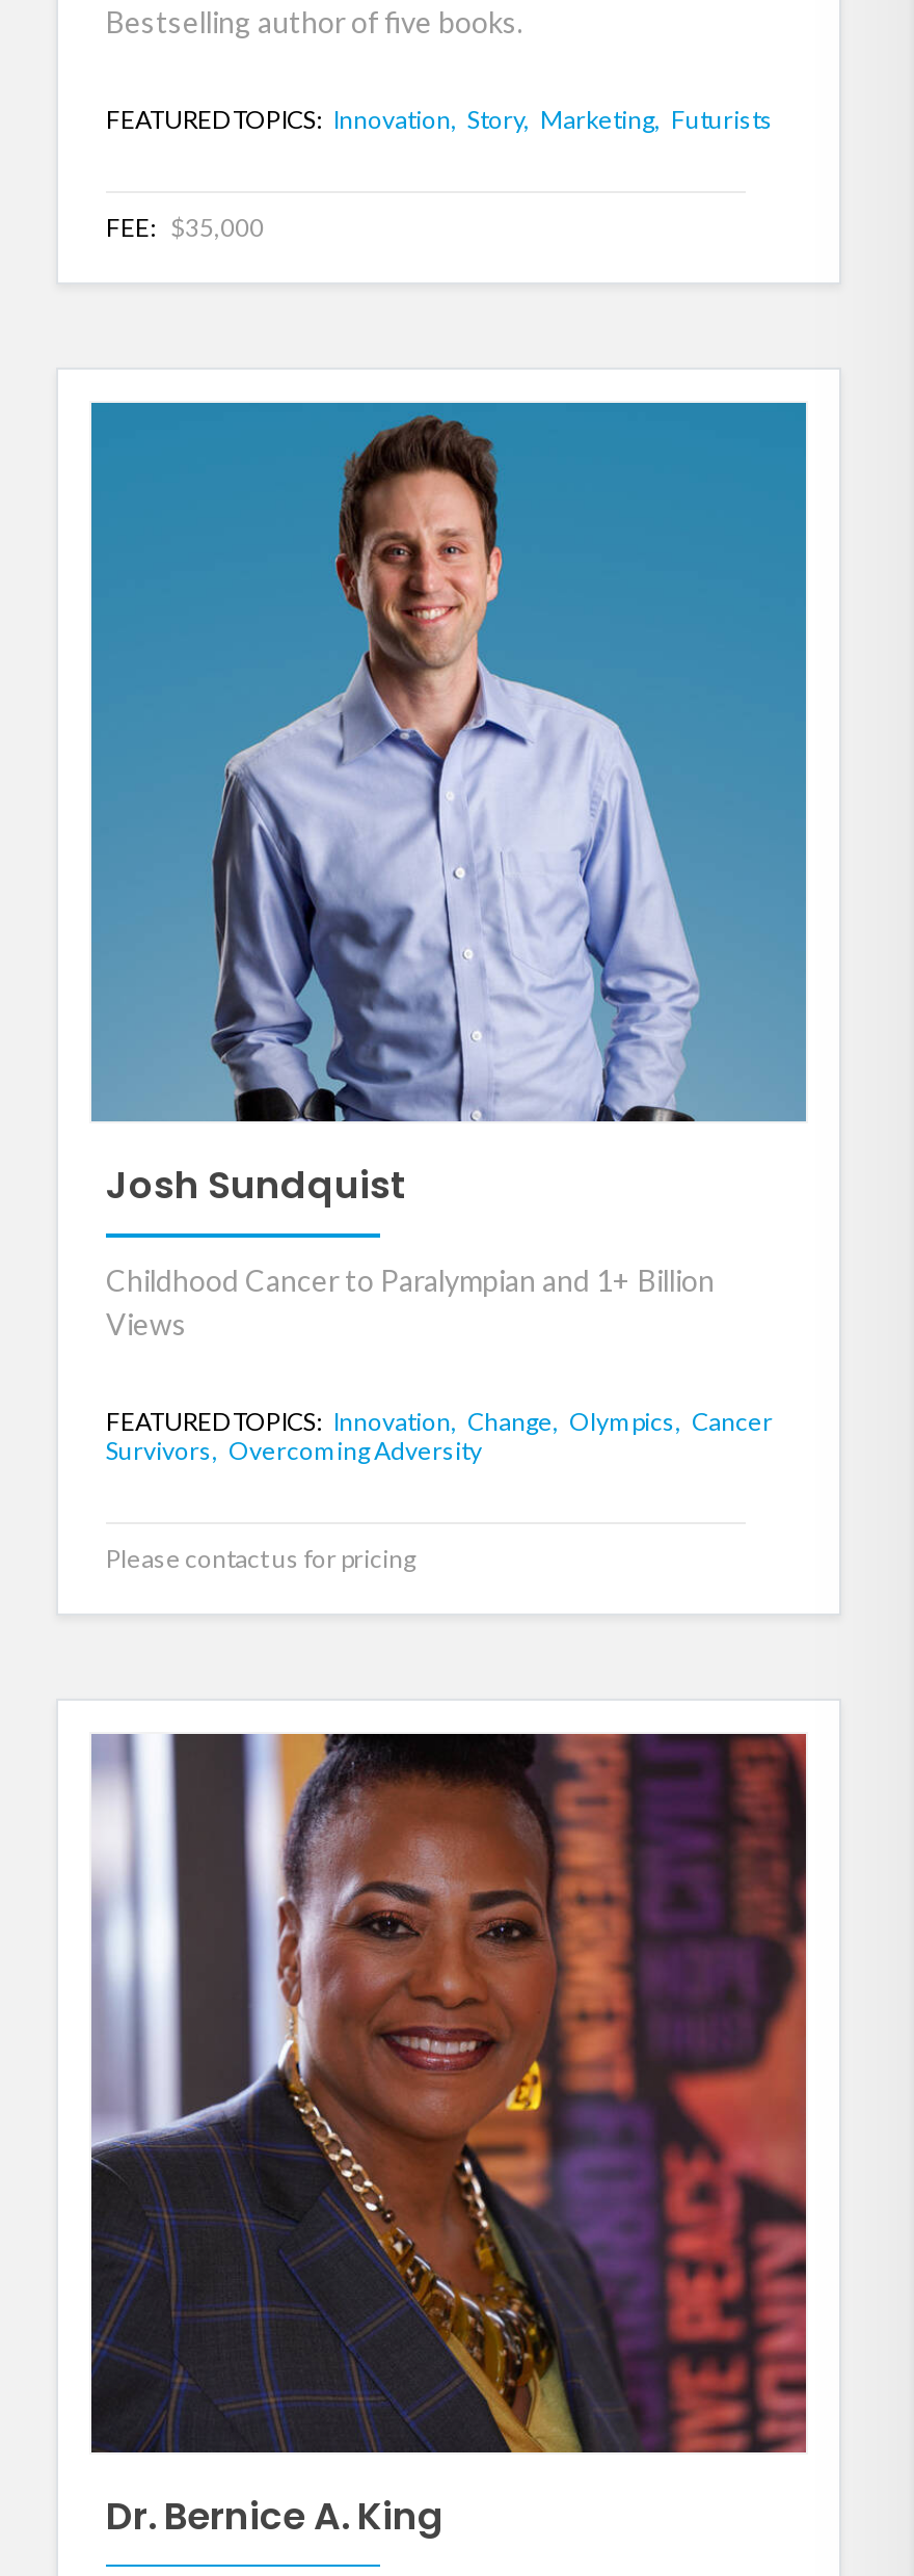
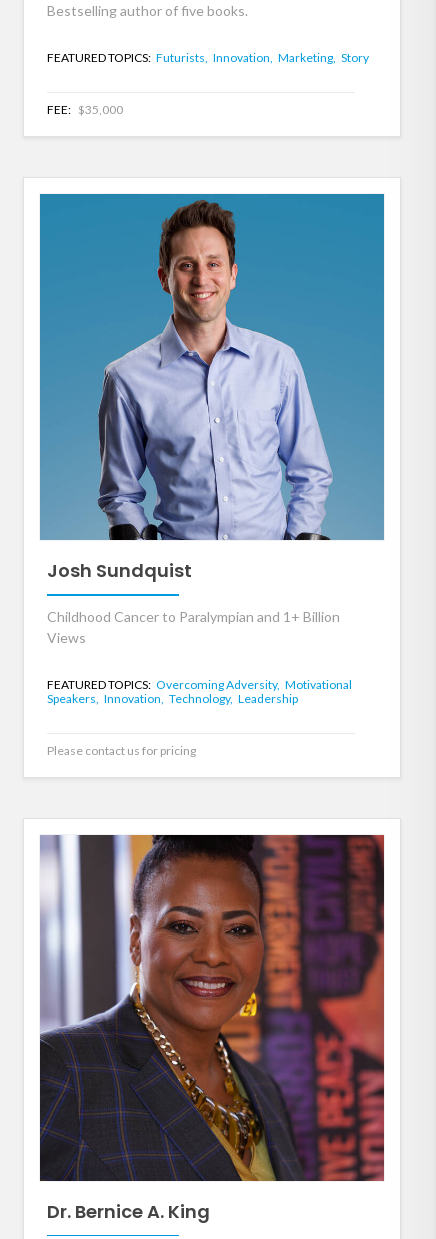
[106,104,773,135] FEATURED TOPICS: Innovation, Story, Marketing, Futurists -> [47,50,369,65] FEATURED TOPICS: Futurists, Innovation, Marketing, Story
[106,1405,773,1466] FEATURED TOPICS: Innovation, Change, Olympics, Cancer | Survivors, Overcoming Adversity -> [47,677,352,706] FEATURED TOPICS: Overcoming Adversity, Motivational | Speakers, Innovation, Technology, Leadership

